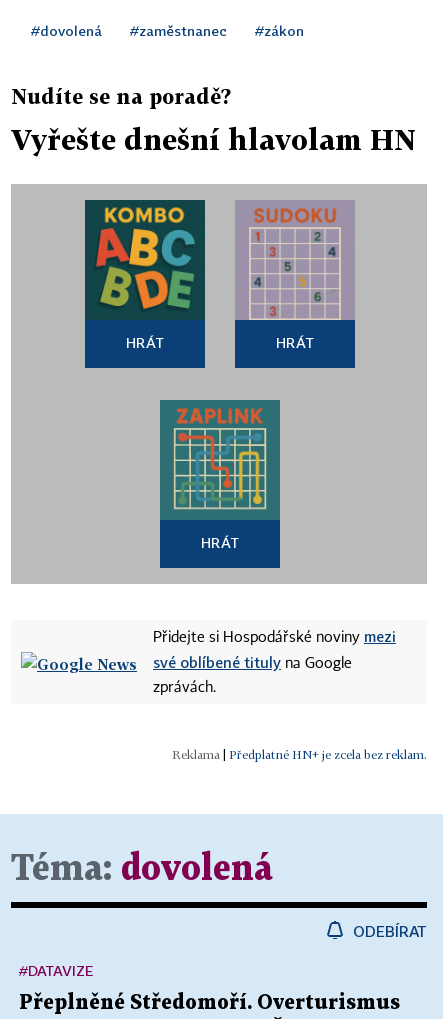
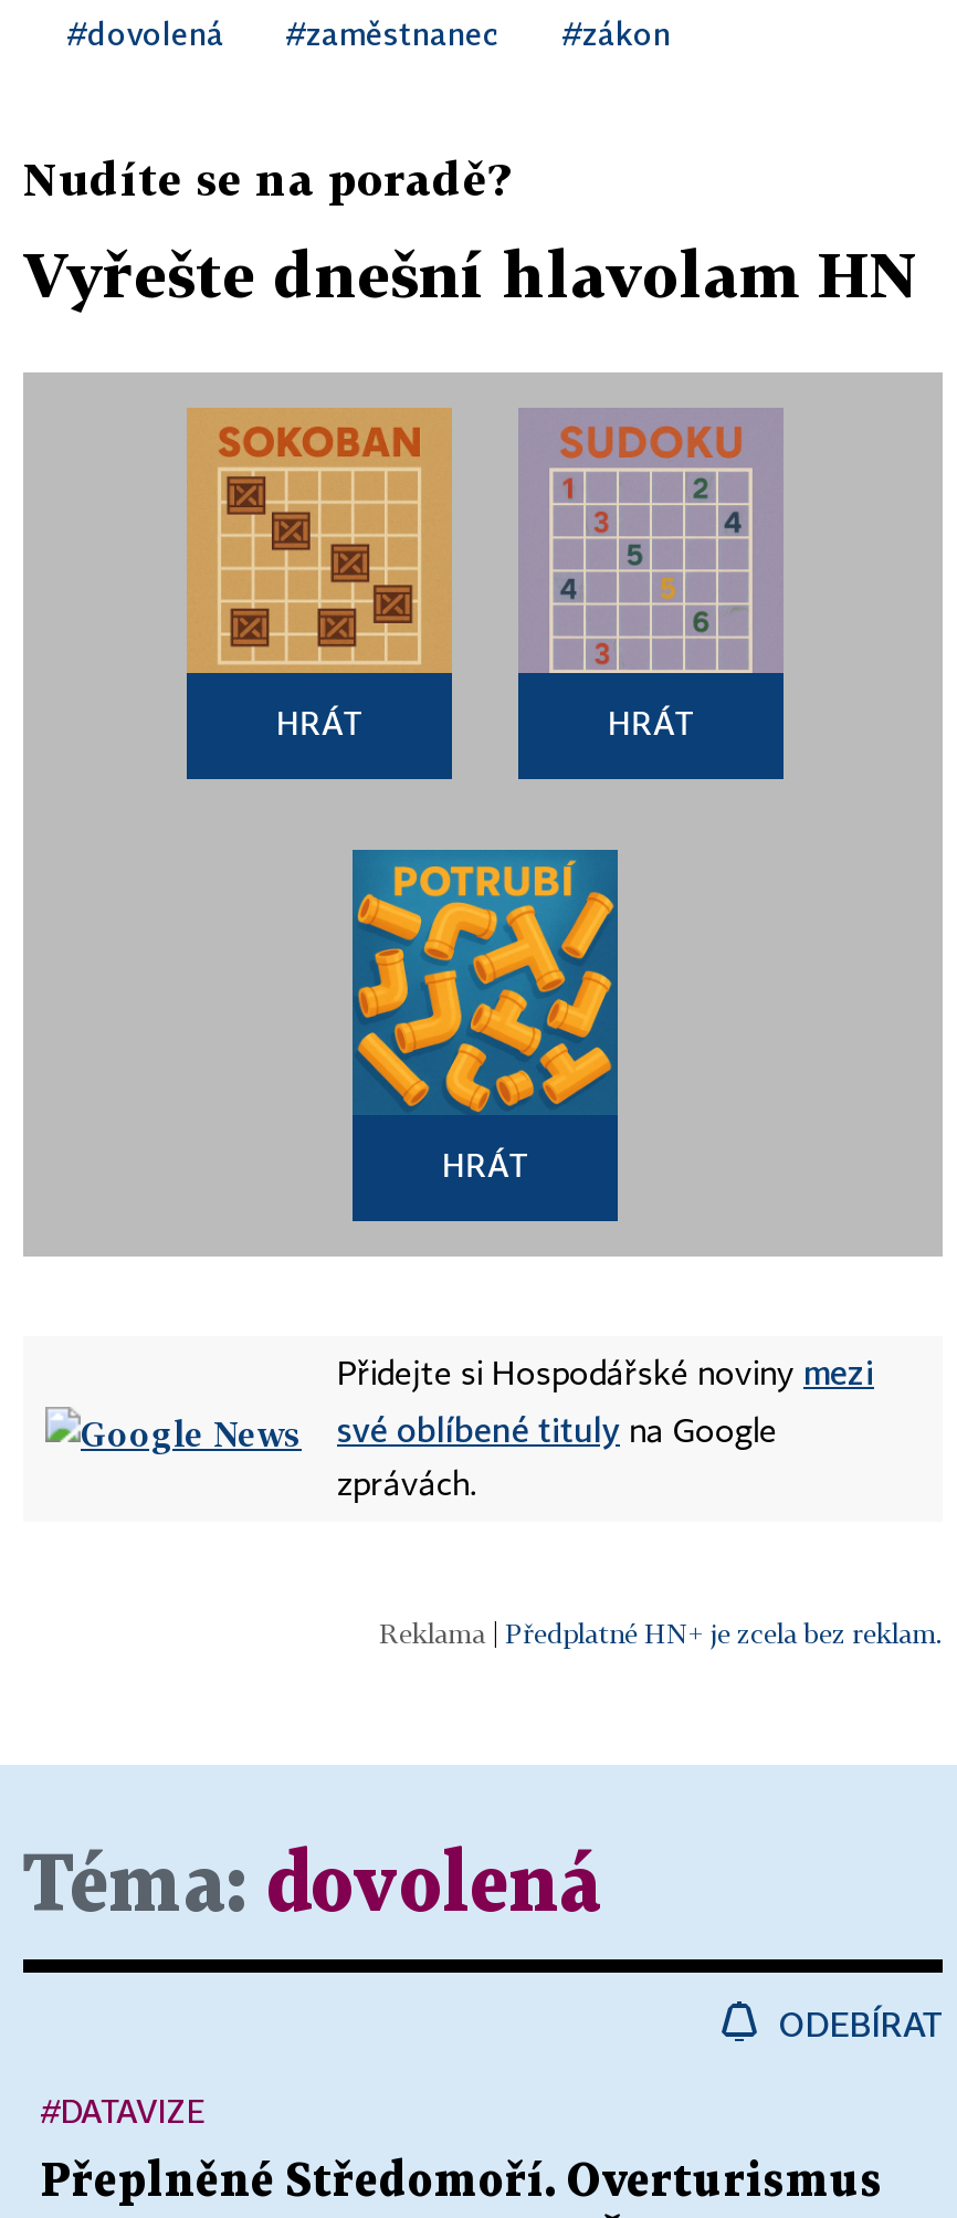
[84,199,206,320] [image] -> [187,408,452,675] [image]
[162,400,278,518] [image] -> [355,850,613,1113] [image]

